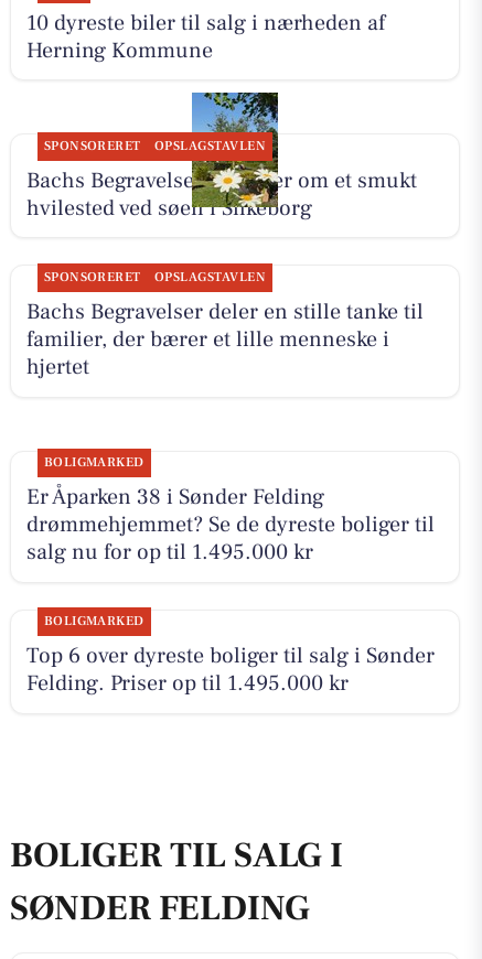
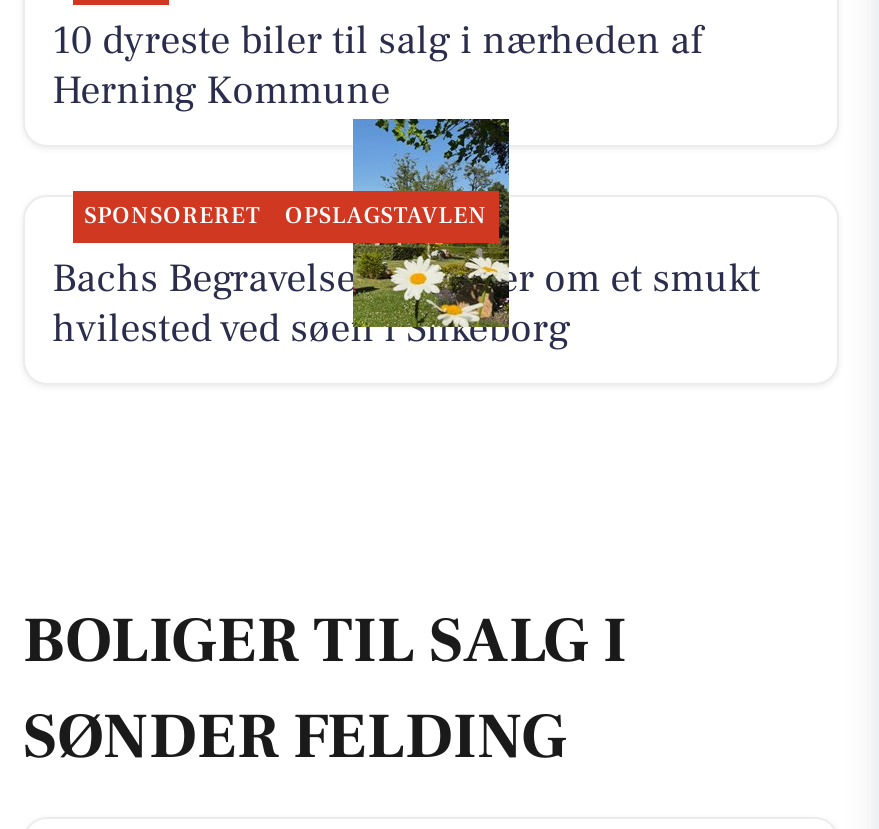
[26,269,423,381] SPONSORERET | OPSLAGSTAVLEN | Bachs Begravelser deler en stille tanke til | familier, der bærer et lille menneske i | hjertet -> none
[26,454,434,698] BOLIGMARKED | Er Åparken 38 i Sønder Felding | drømmehjemmet? Se de dyreste boliger til | salg nu for op til 1.495.000 kr | BOLIGMARKED | Top 6 over dyreste boliger til salg i Sønder | Felding. Priser op til 1.495.000 kr -> none

